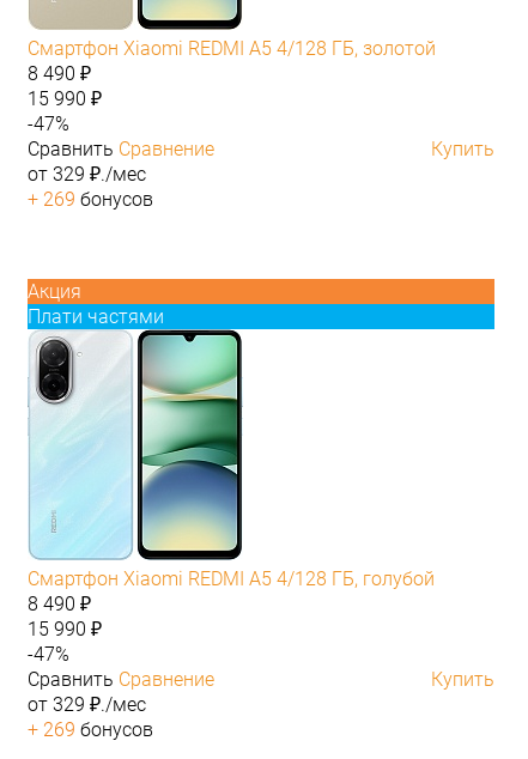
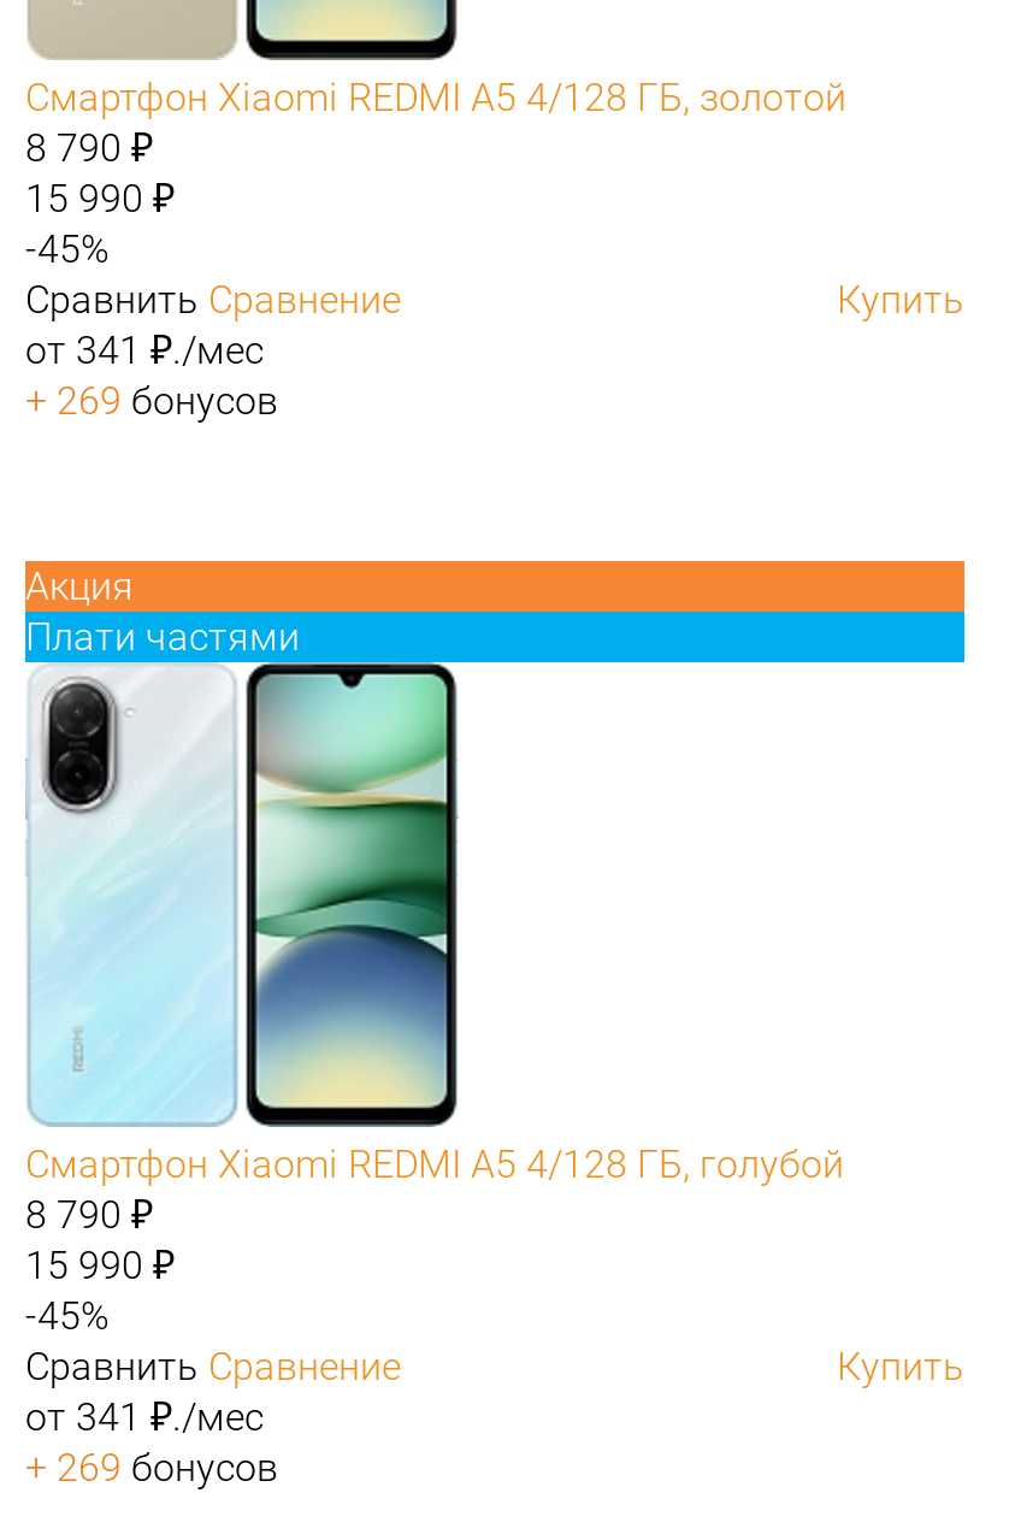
[28,63,91,85] 8 490 ₽ -> [25,126,153,172] 8 790 ₽
[28,113,69,136] -47% -> [25,227,110,273] -45%
[28,163,146,186] от 329 ₽./мес -> [25,328,264,374] от 341 ₽./мес
[28,593,91,616] 8 490 ₽ -> [25,1193,153,1239] 8 790 ₽
[28,643,69,666] -47% -> [25,1294,110,1340] -45%
[28,694,146,716] от 329 ₽./мес -> [25,1395,264,1441] от 341 ₽./мес

